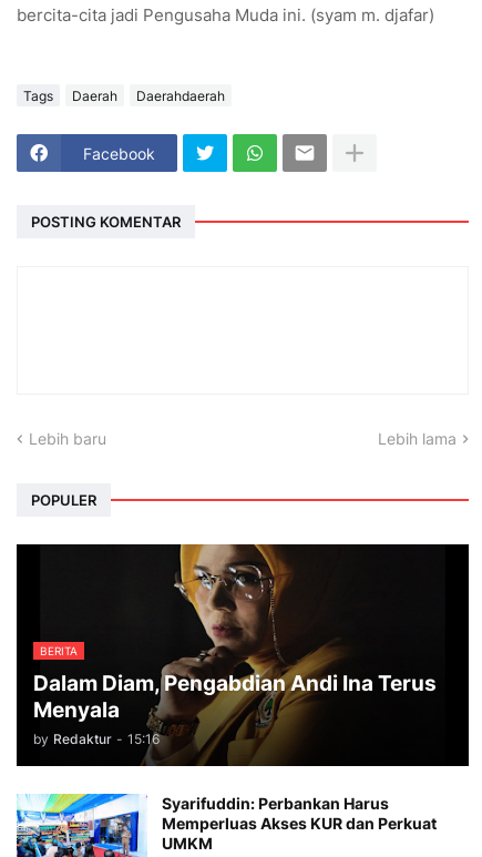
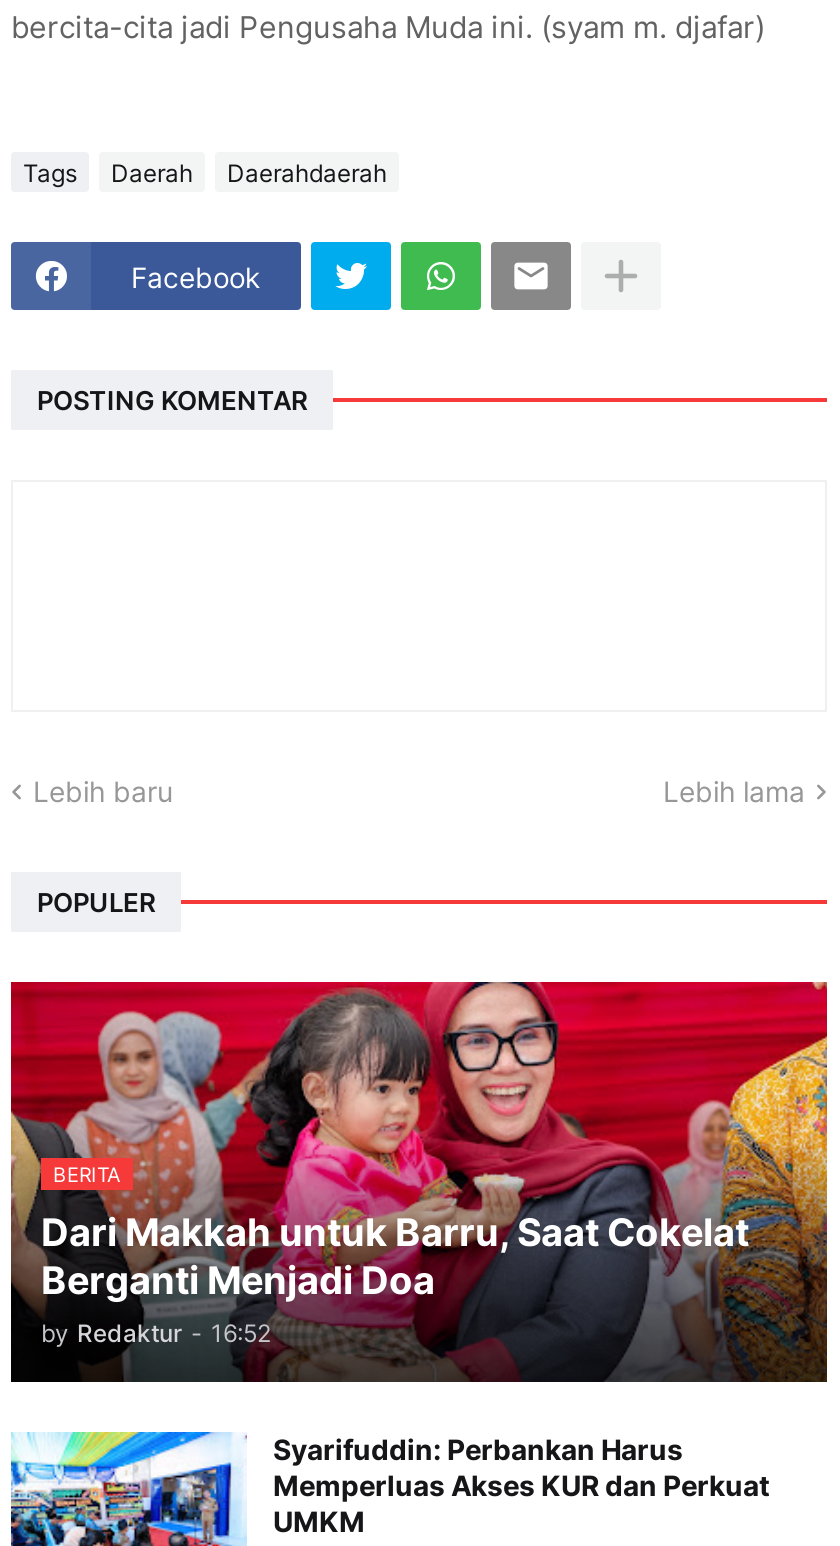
[16,543,470,766] [image] | Dalam Diam, Pengabdian Andi Ina Terus | Menyala | by Redaktur - 15:16 -> [9,980,829,1382] [image] | Dari Makkah untuk Barru, Saat Cokelat | Berganti Menjadi Doa | by Redaktur - 16:52

